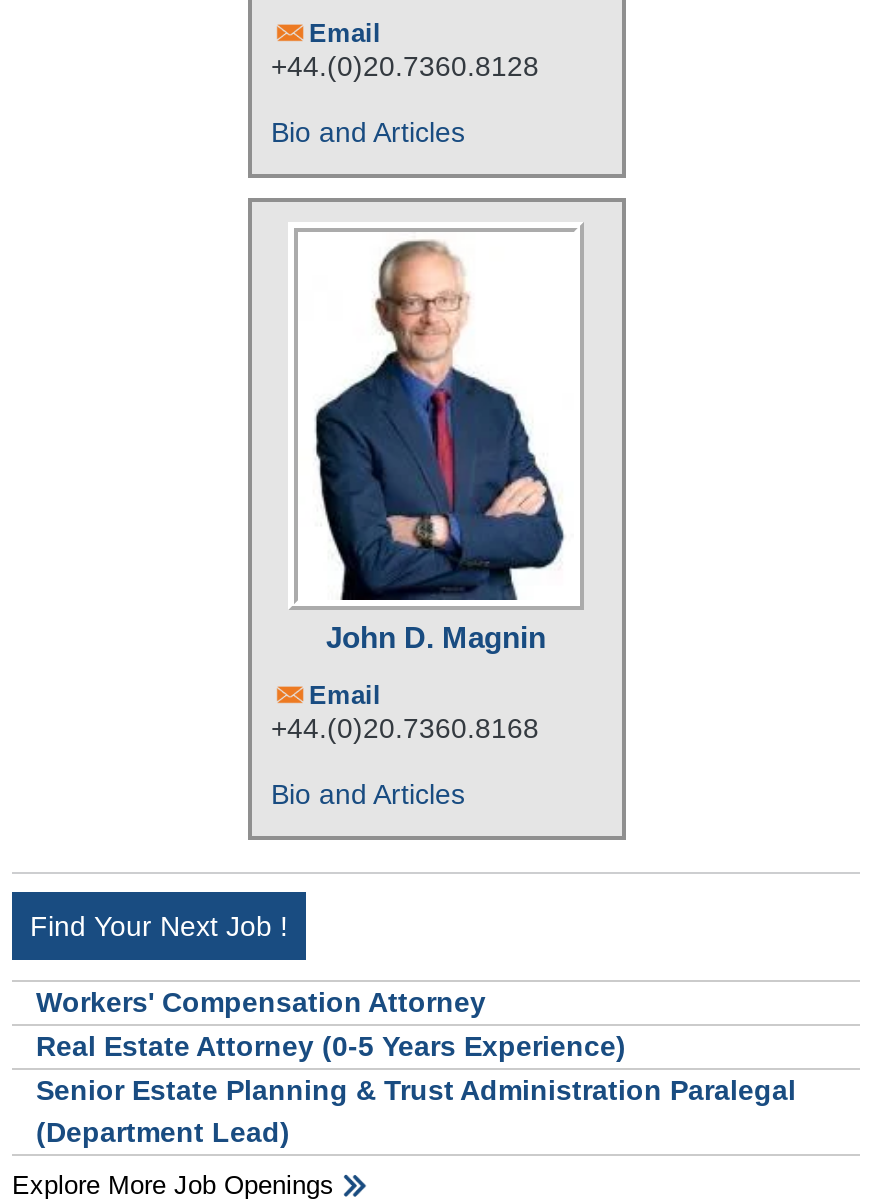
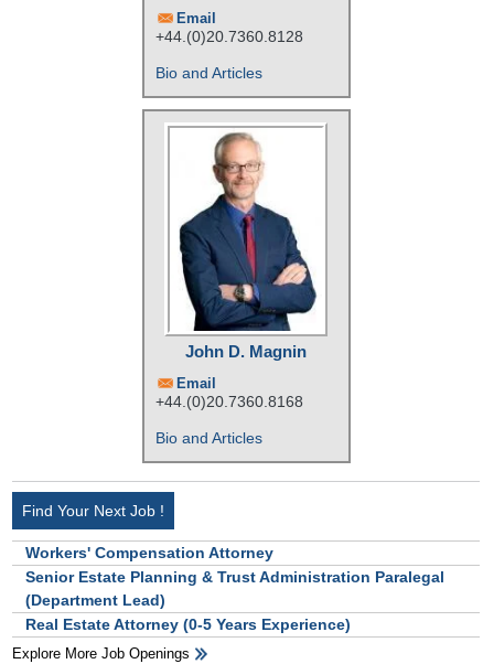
moved [36,1030,626,1062] -> [25,615,351,633]: Real Estate Attorney (0-5 Years Experience)
moved [36,1074,796,1148] -> [25,568,444,609]: Senior Estate Planning & Trust Administration Paralegal | (Department Lead)

